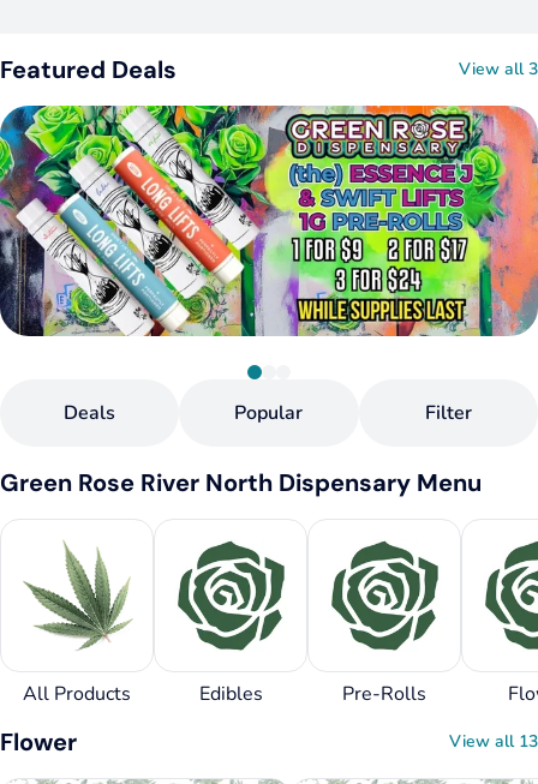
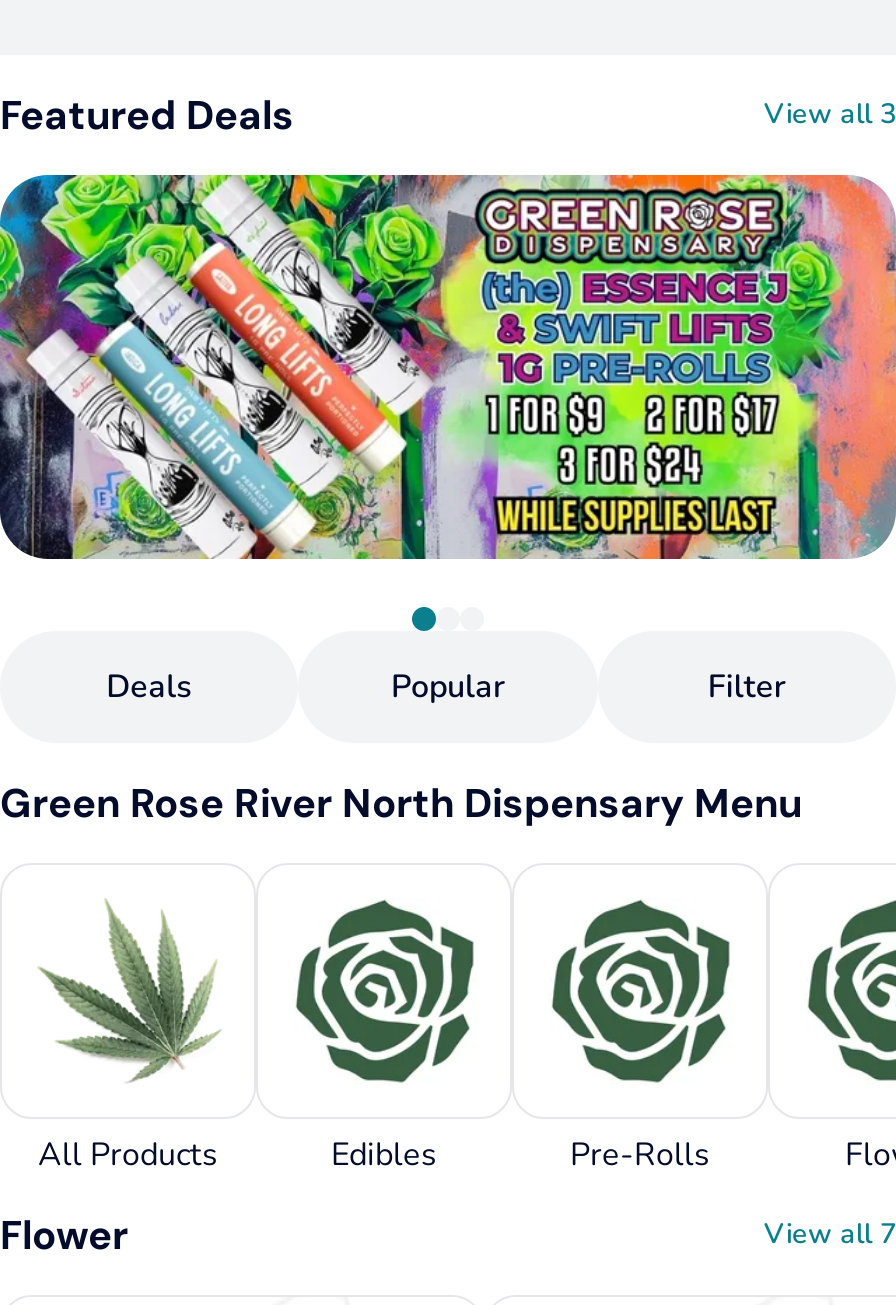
[449,730,538,753] View all 13 -> [764,1215,896,1253] View all 7

